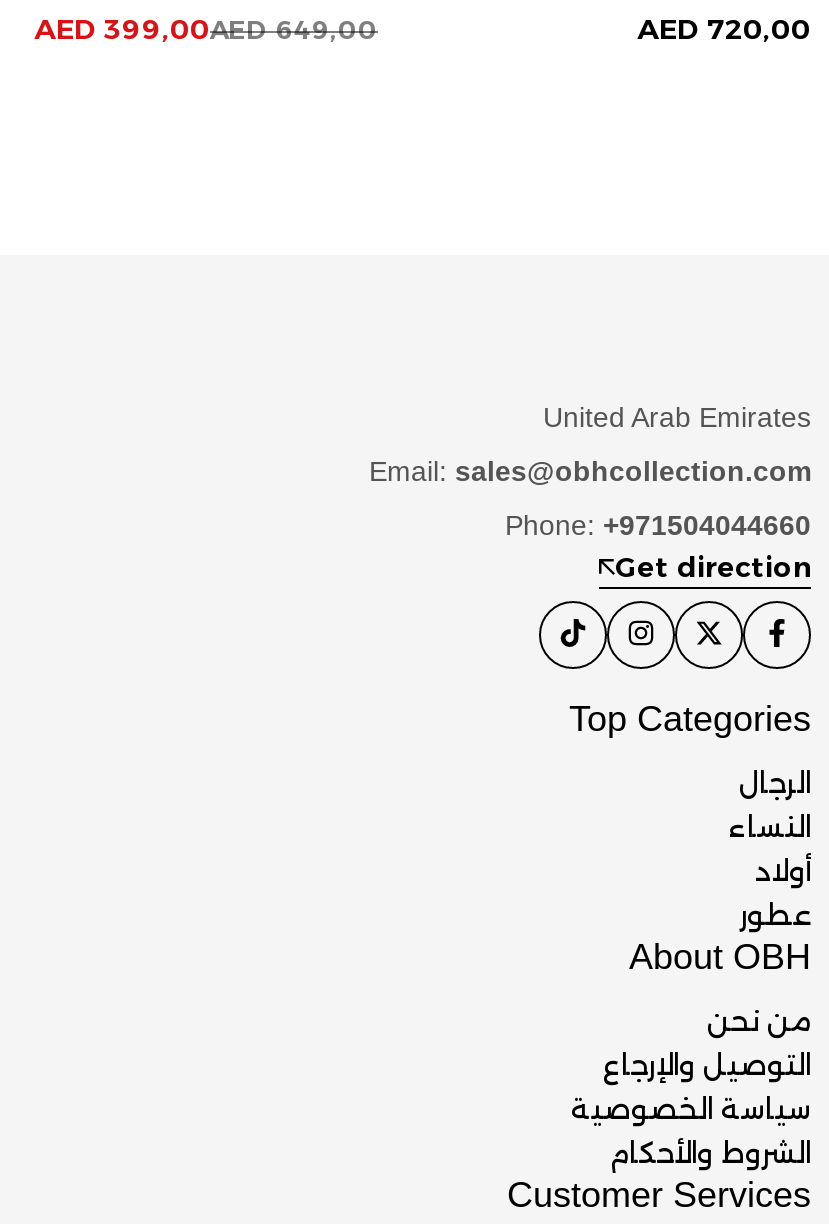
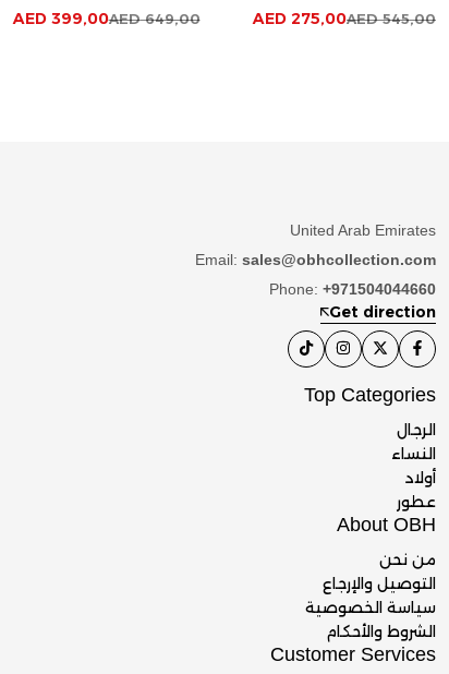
[637,11,811,47] AED 720,00 -> [253,9,436,28] AED545,00 | AED 275,00

